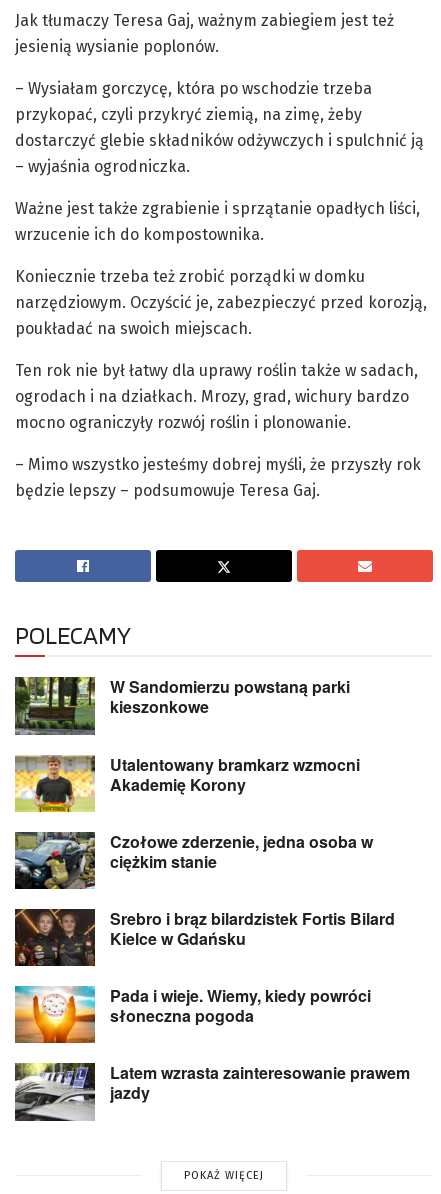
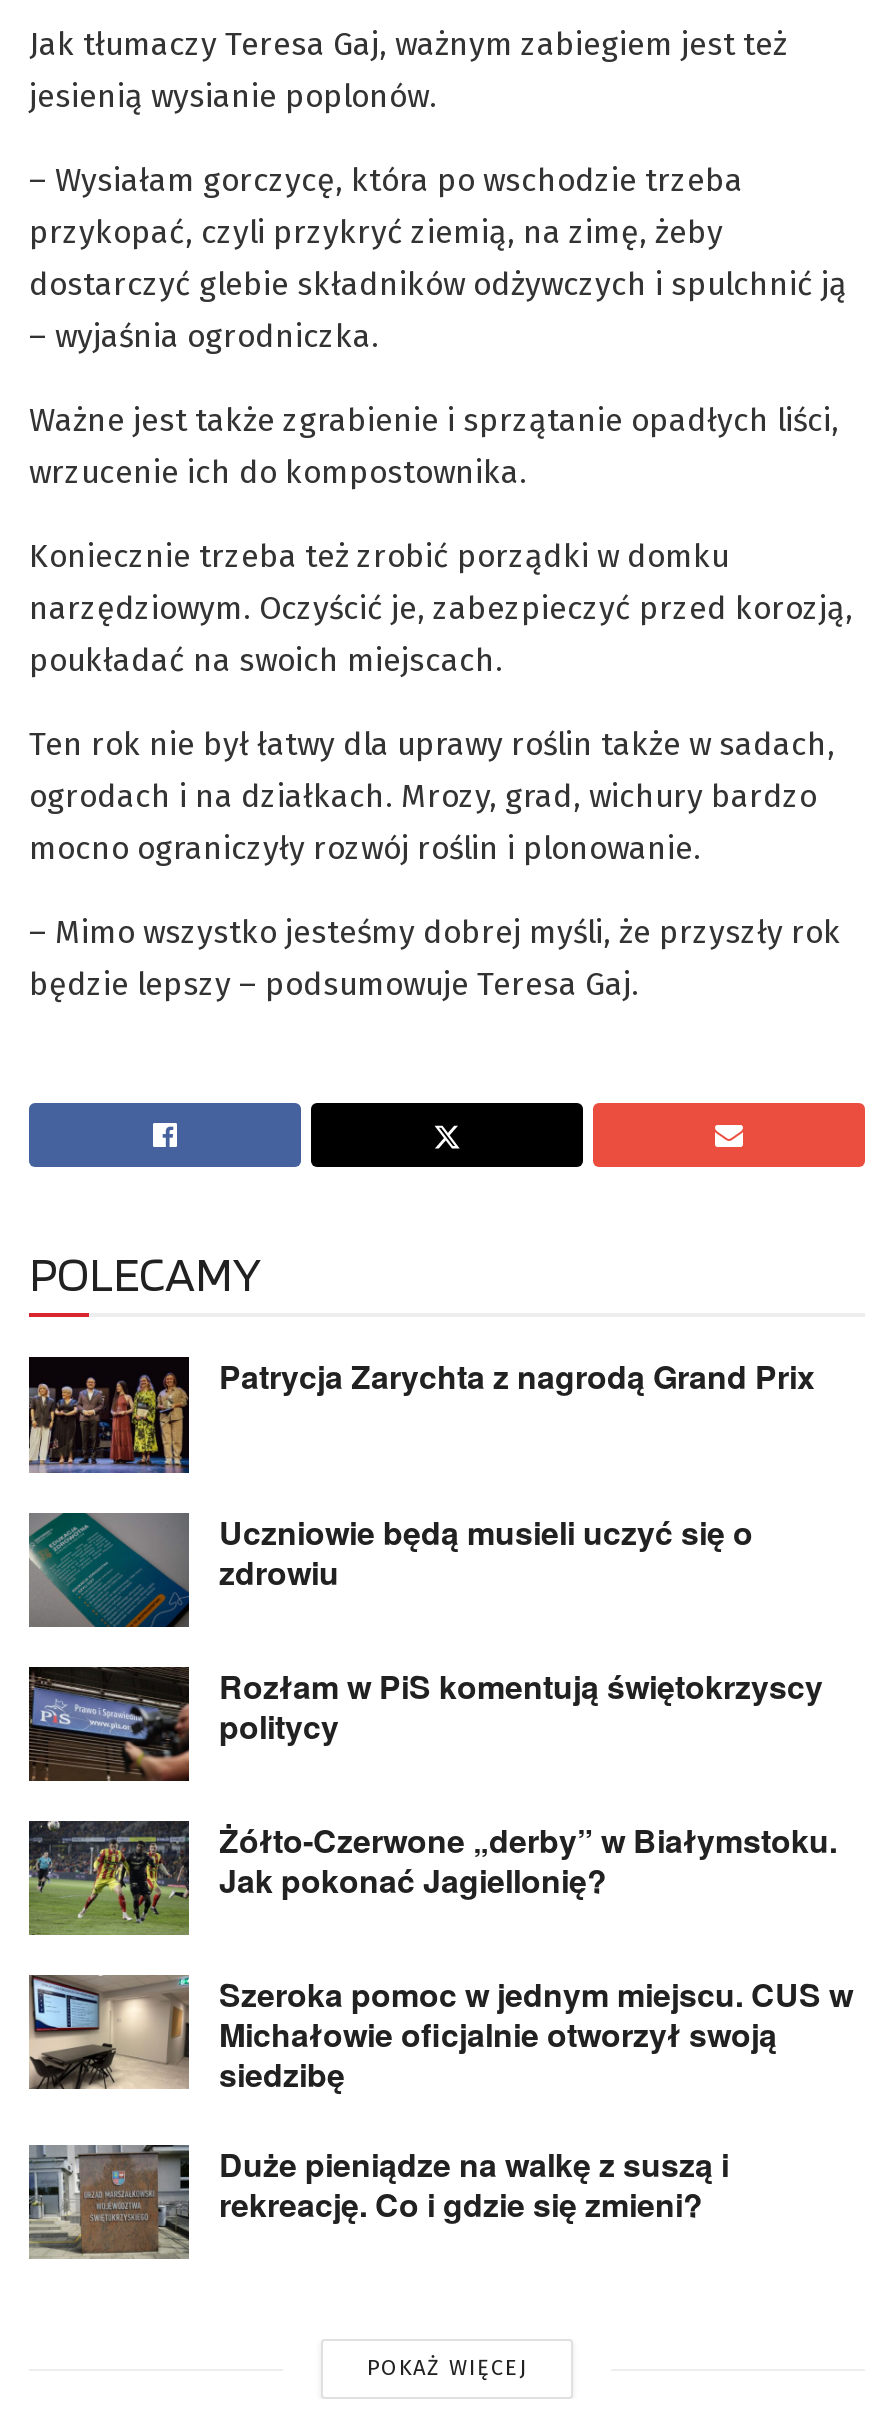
[15,675,350,735] [image] | W Sandomierzu powstaną parki | kieszonkowe -> [31,1354,815,1473] [image] | Patrycja Zarychta z nagrodą Grand Prix
[14,753,360,813] [image] | Utalentowany bramkarz wzmocni | Akademię Korony -> [27,1508,753,1629] [image] | Uczniowie będą musieli uczyć się o | zdrowiu
[14,830,373,889] [image] | Czołowe zderzenie, jedna osoba w | ciężkim stanie -> [29,1663,823,1783] [image] | Rozłam w PiS komentują świętokrzyscy | politycy
[14,907,395,967] [image] | Srebro i brąz bilardzistek Fortis Bilard | Kielce w Gdańsku -> [29,1817,837,1937] [image] | Żółto-Czerwone „derby” w Białymstoku. | Jak pokonać Jagiellonię?
[15,984,371,1044] [image] | Pada i wieje. Wiemy, kiedy powróci | słoneczna pogoda -> [29,1971,853,2097] [image] | Szeroka pomoc w jednym miejscu. CUS w | Michałowie oficjalnie otworzył swoją | siedzibę
[14,1061,410,1122] [image] | Latem wzrasta zainteresowanie prawem | jazdy -> [29,2141,729,2261] [image] | Duże pieniądze na walkę z suszą i | rekreację. Co i gdzie się zmieni?

